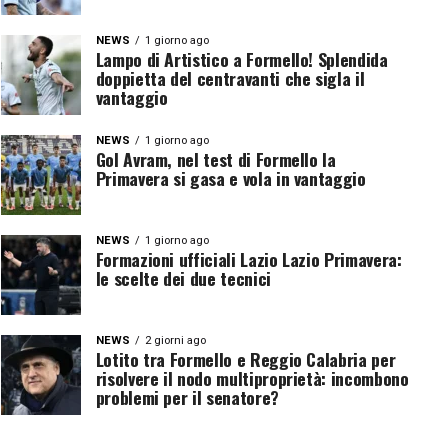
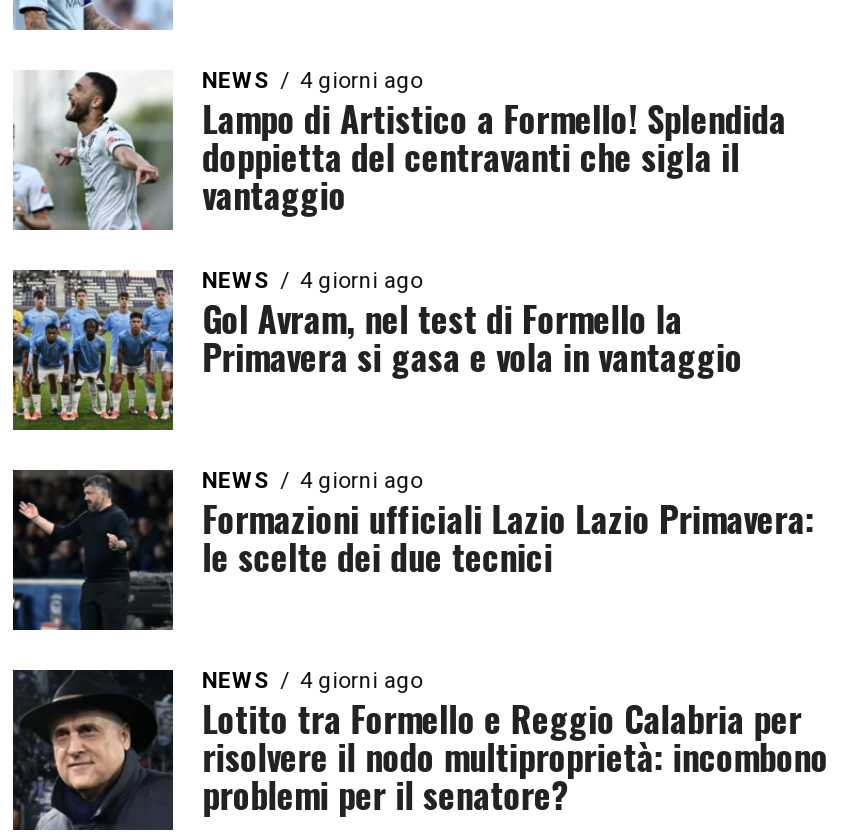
[96,34,209,47] NEWS 1 giorno ago -> [202,67,422,93] NEWS 4 giorni ago
[96,134,209,147] NEWS 1 giorno ago -> [202,267,422,293] NEWS 4 giorni ago
[96,234,209,247] NEWS 1 giorno ago -> [202,467,422,493] NEWS 4 giorni ago
[96,334,206,347] NEWS 2 giorni ago -> [202,667,422,693] NEWS 4 giorni ago

